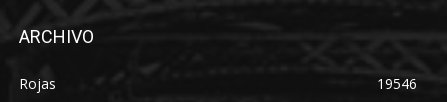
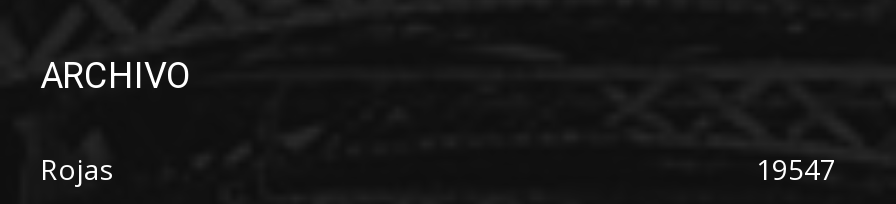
[377,74,417,93] 19546 -> [756,149,836,187] 19547

